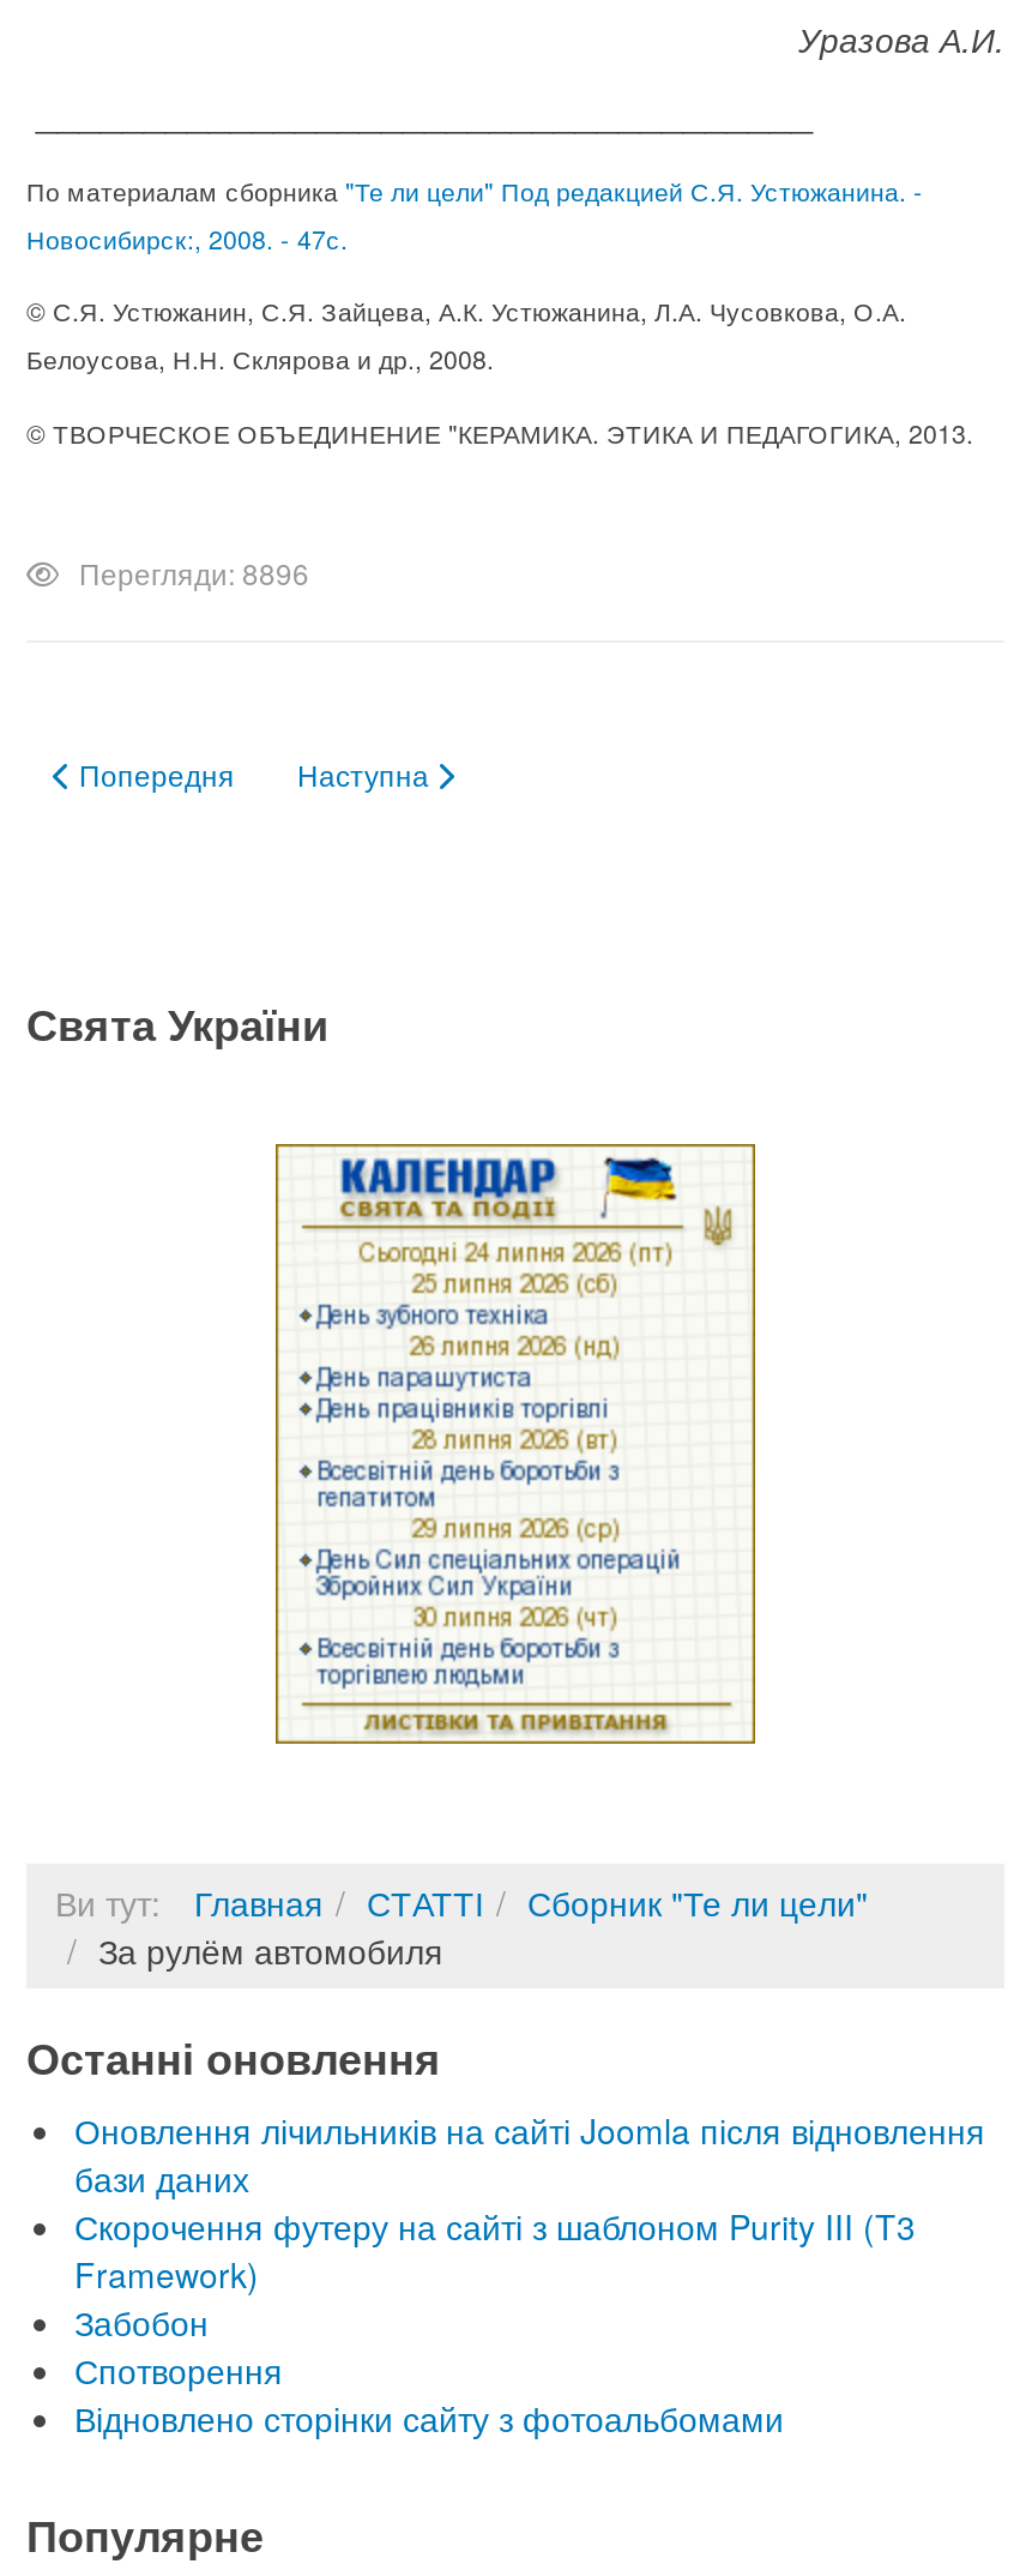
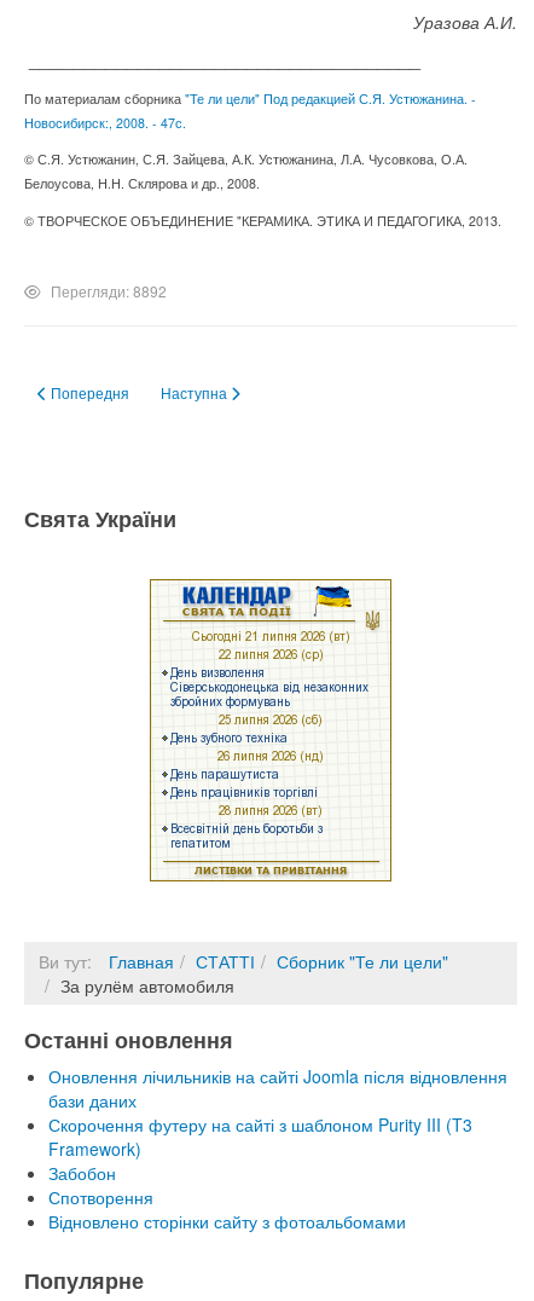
[79,551,309,592] Перегляди: 8896 -> [51,280,167,301] Перегляди: 8892
[297,1240,707,1691] [image] -> [161,629,370,854] [image]

